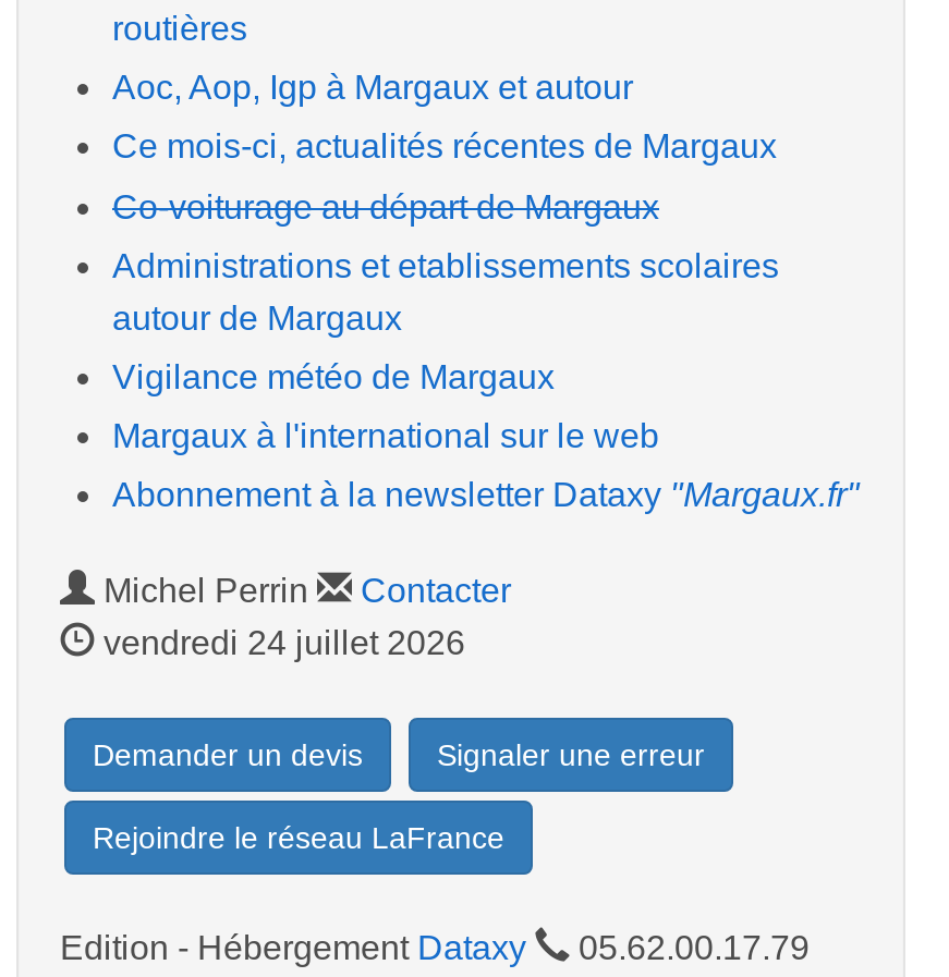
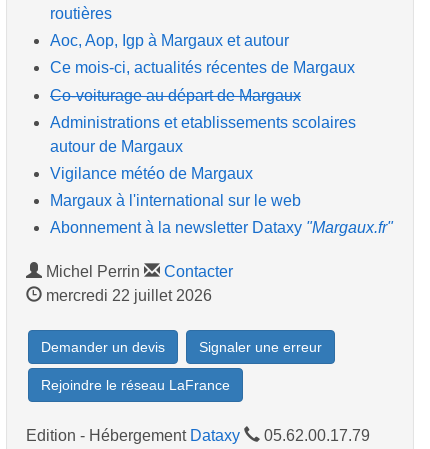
[95,625,465,662] vendredi 24 juillet 2026 -> [42,287,212,304] mercredi 22 juillet 2026

